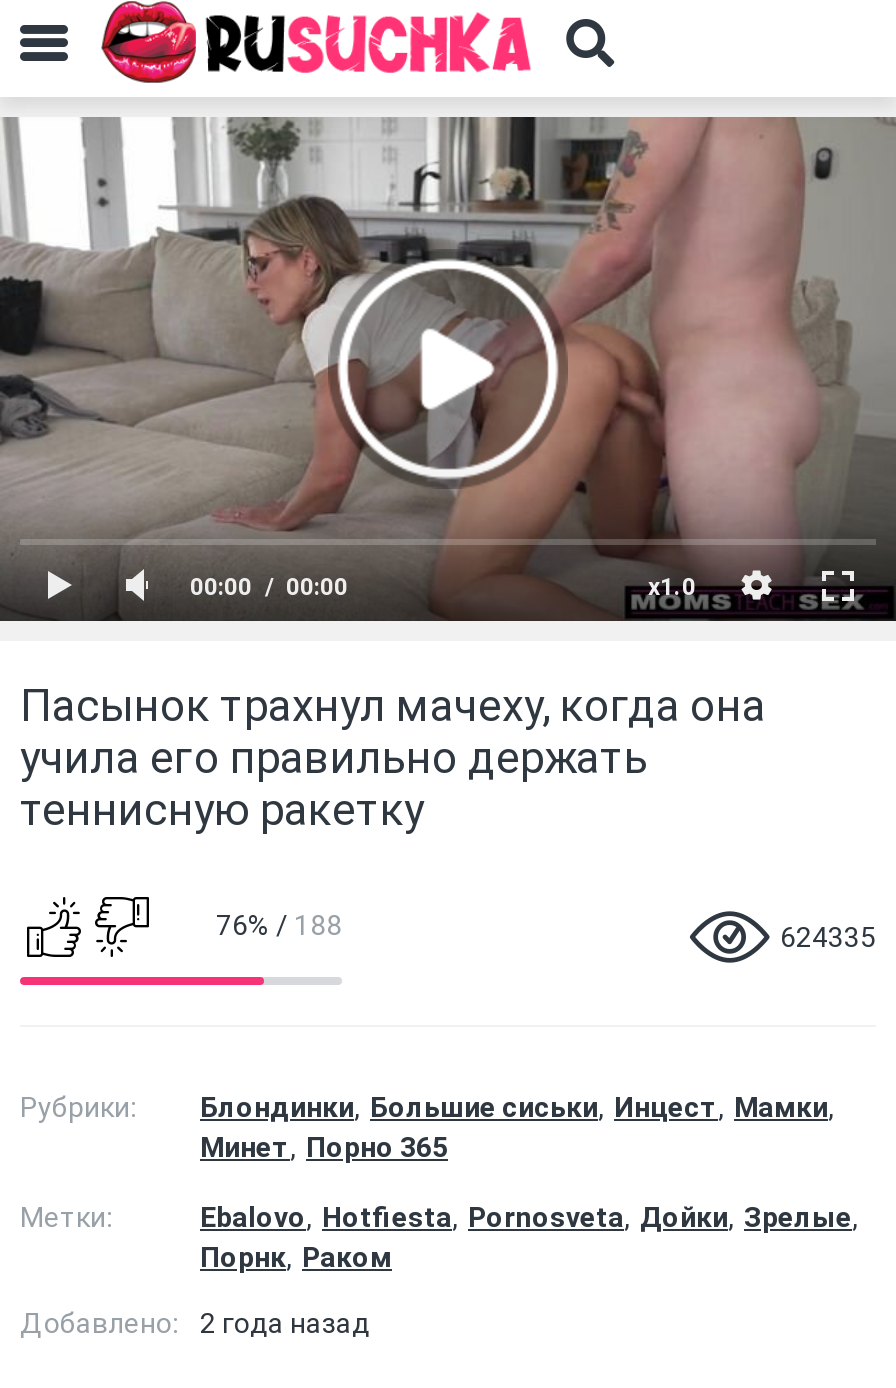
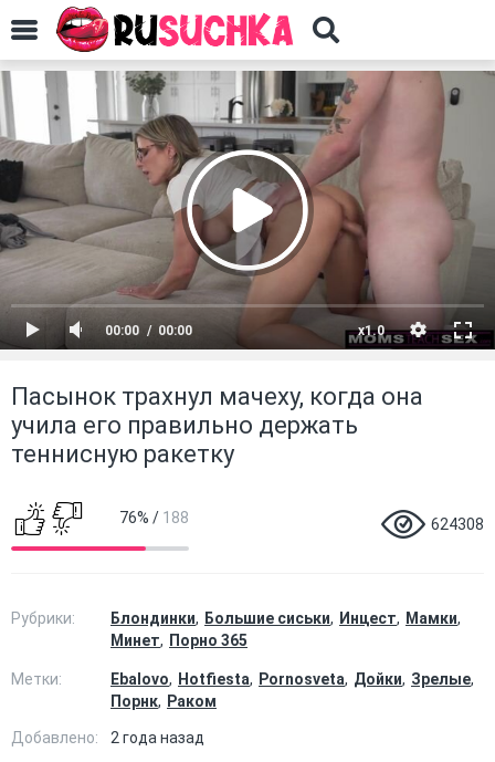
[780,921,876,953] 624335 -> [431,515,484,533] 624308

